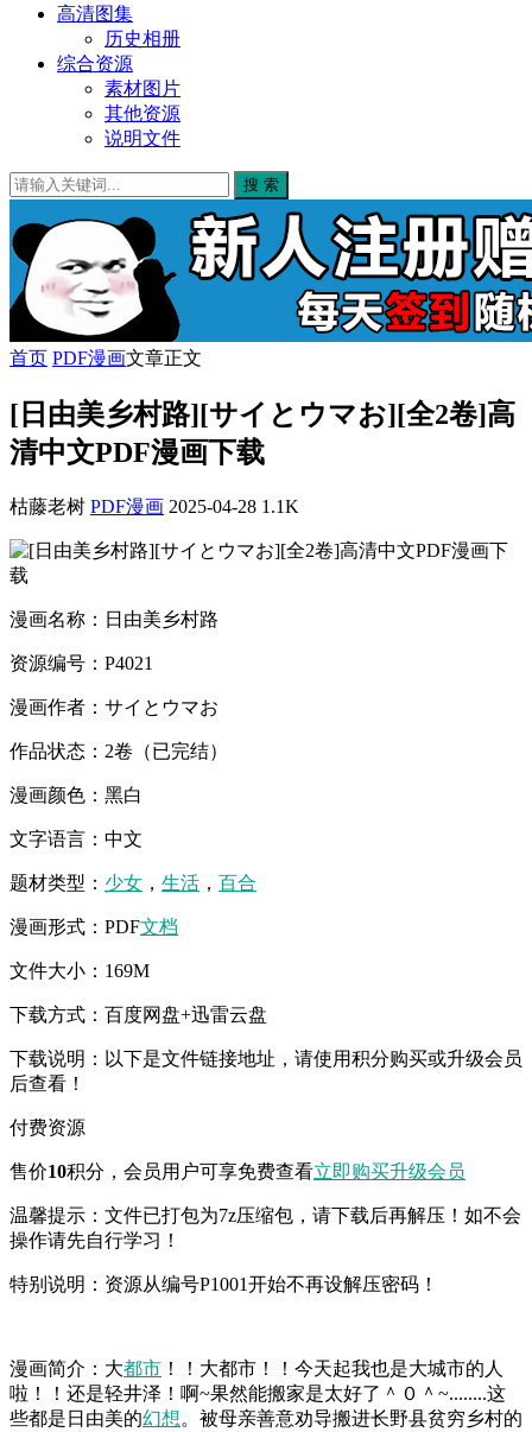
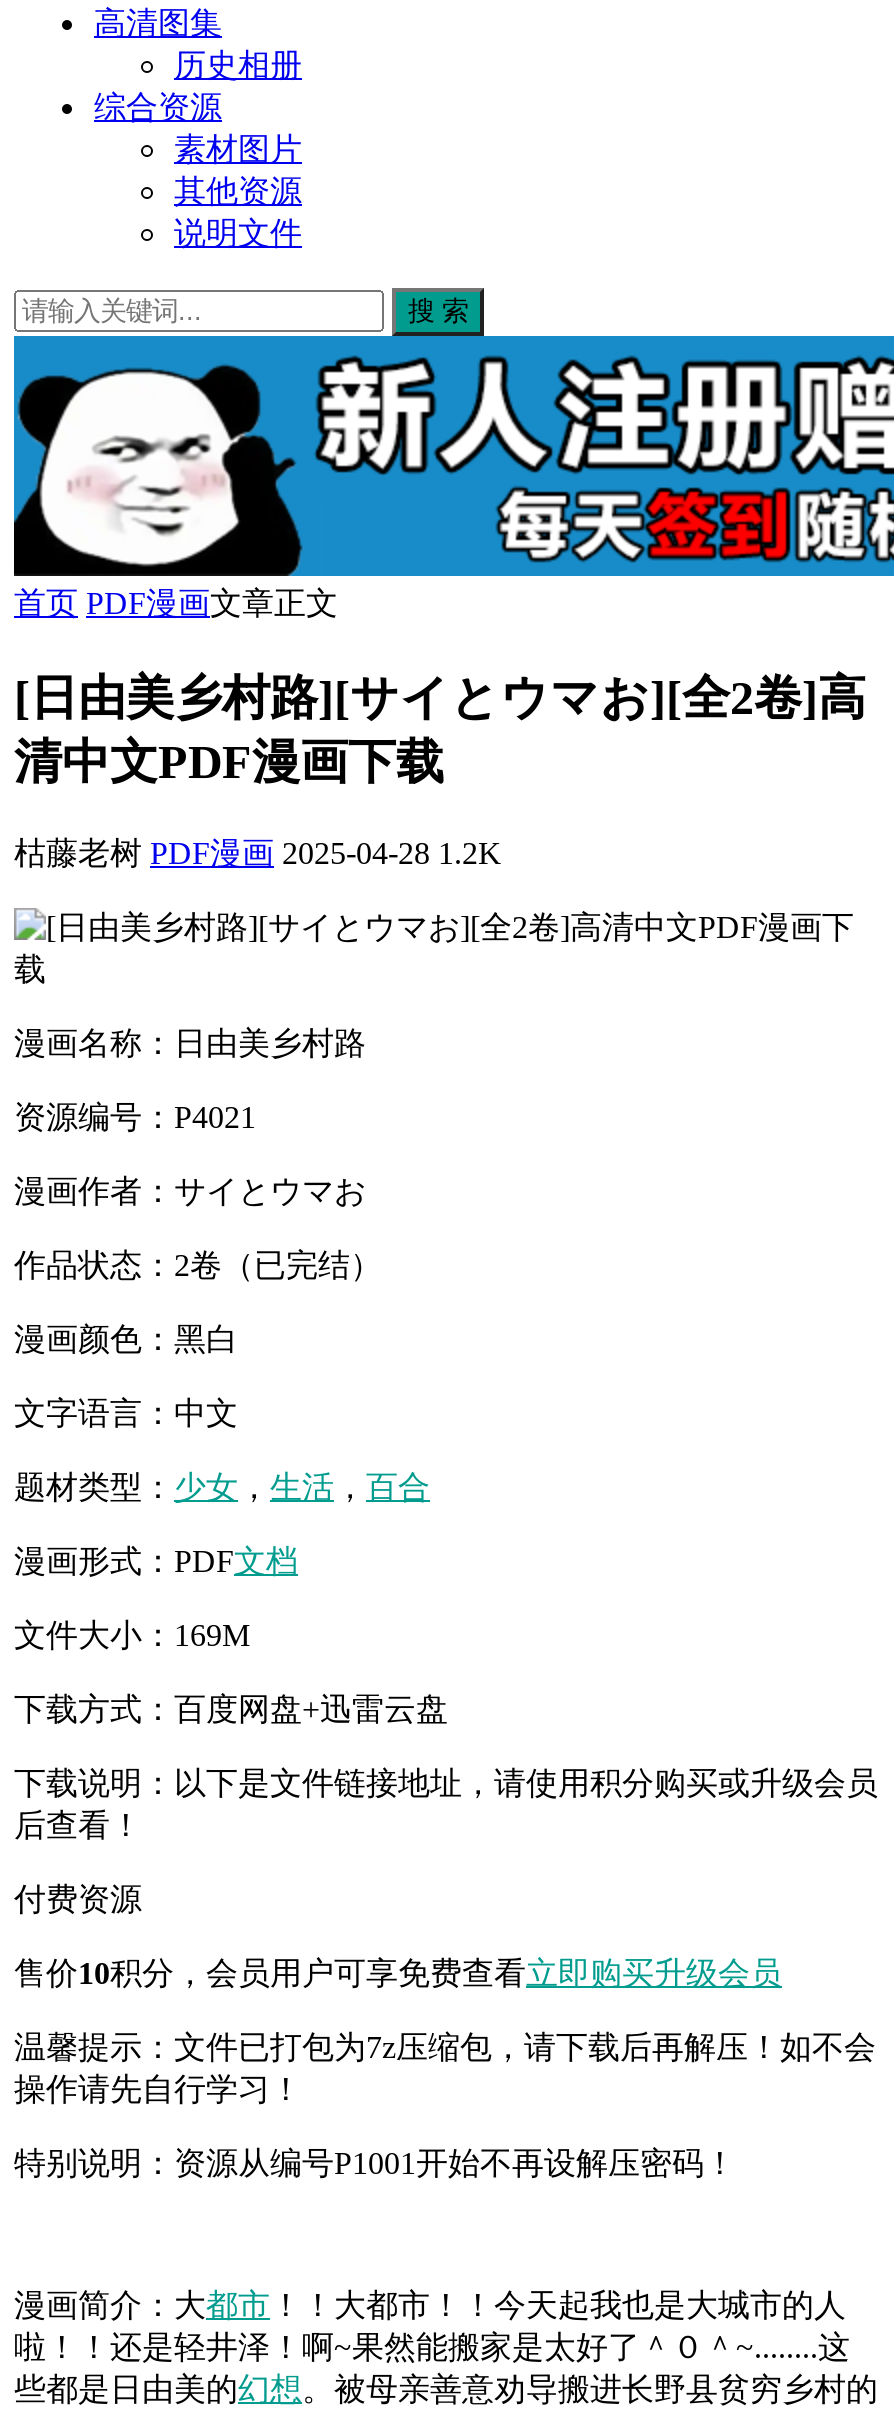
[9,496,299,516] 枯藤老树 PDF漫画 2025-04-28 1.1K -> [14,836,502,870] 枯藤老树 PDF漫画 2025-04-28 1.2K

